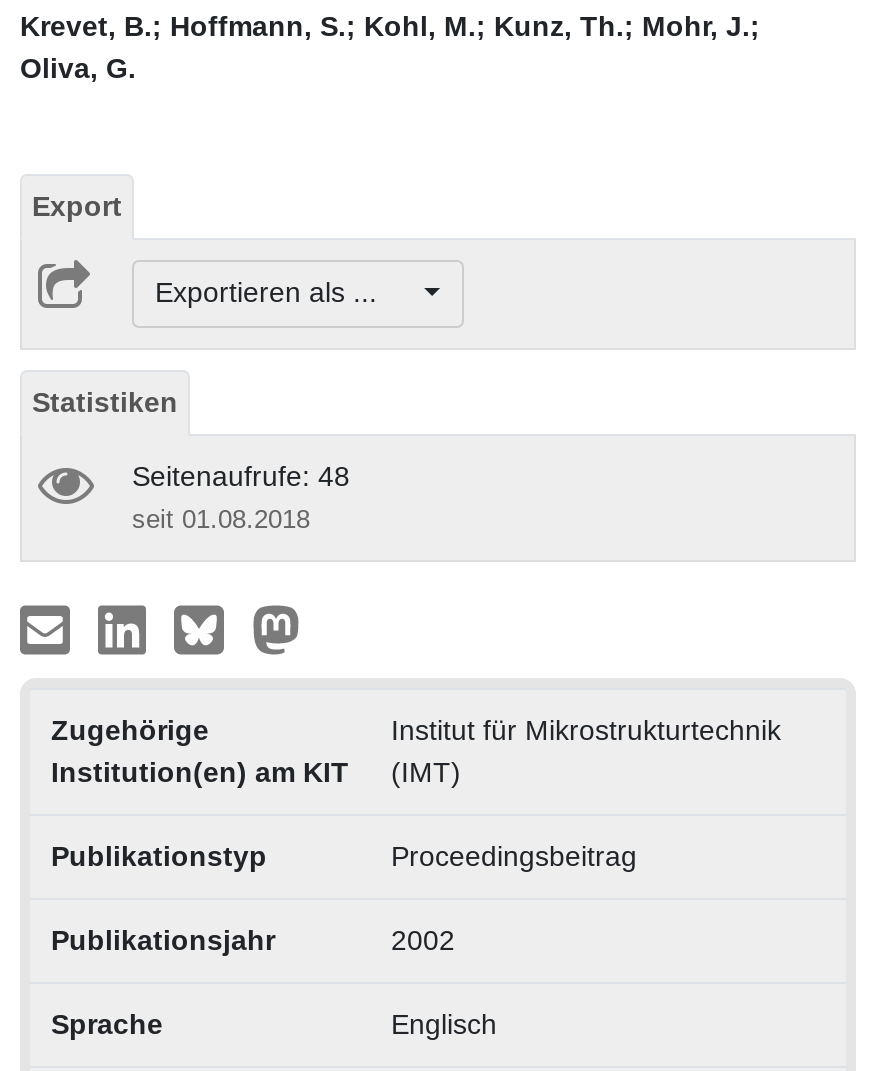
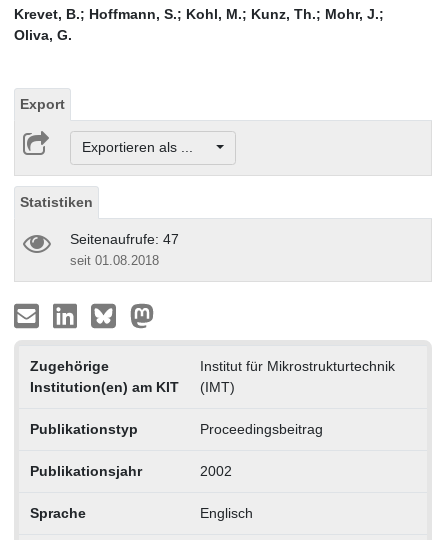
[132,459,350,491] Seitenaufrufe: 48 -> [70,230,179,246] Seitenaufrufe: 47

